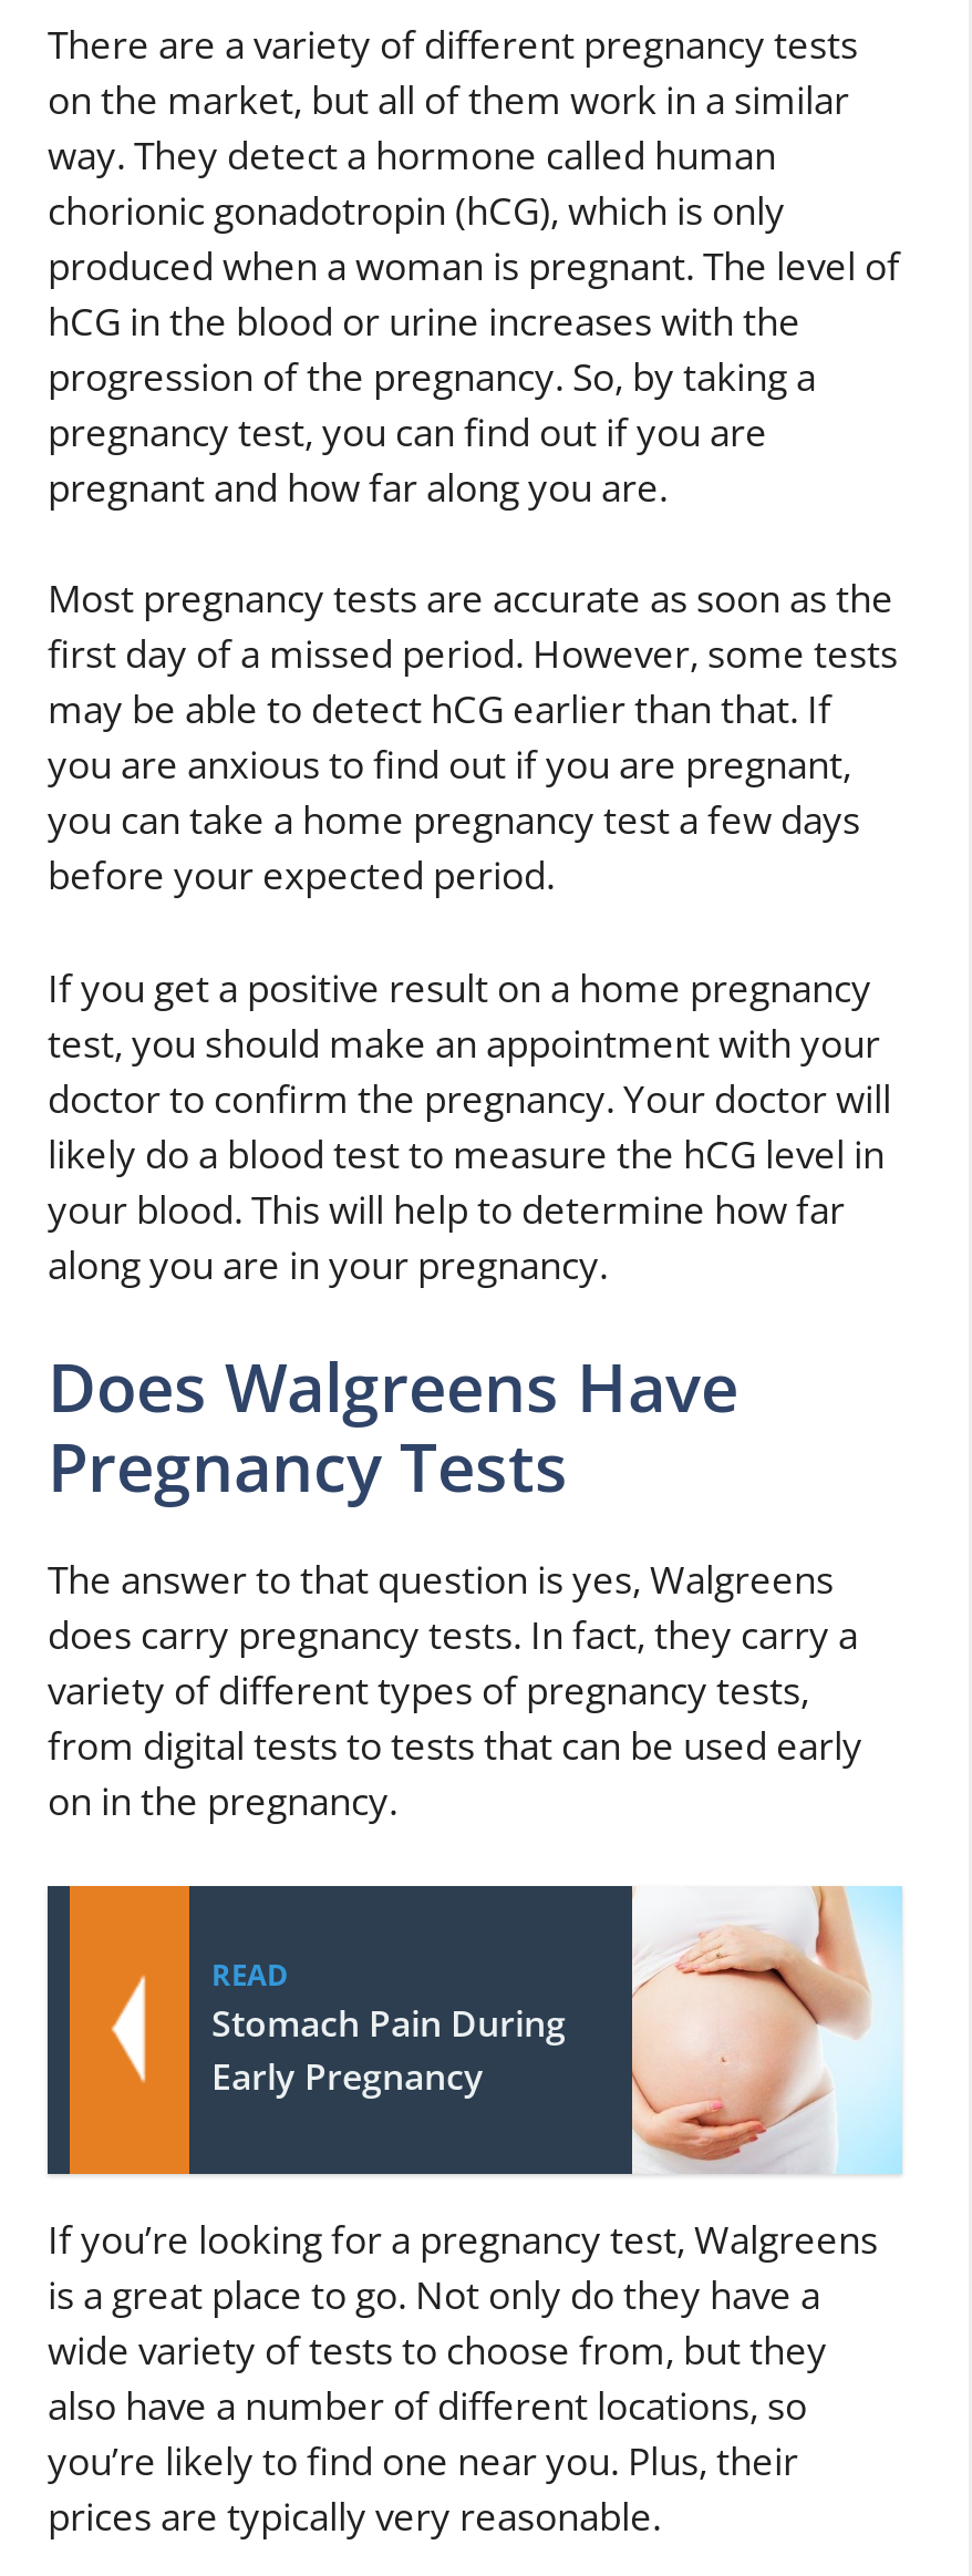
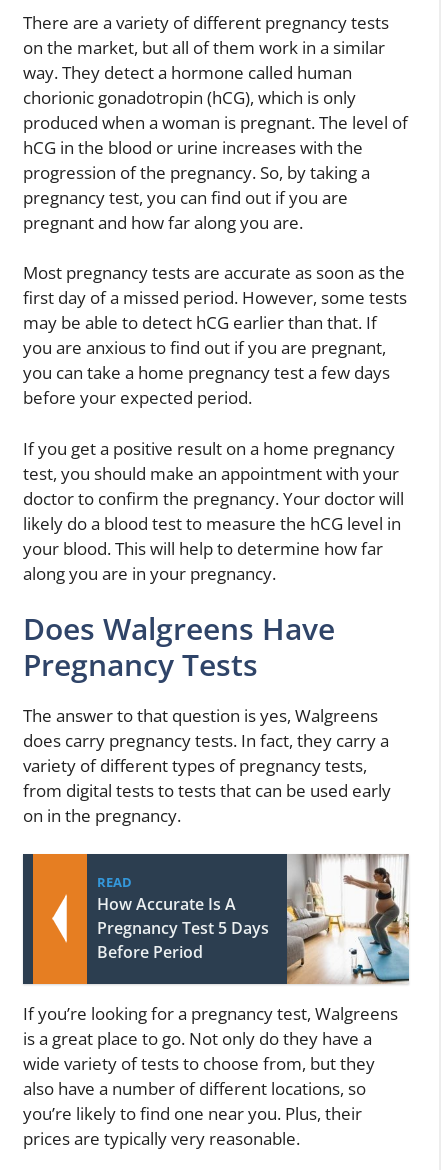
[211,1884,902,2174] [image] | Stomach Pain During | Early Pregnancy -> [97,853,410,985] [image] | How Accurate Is A | Pregnancy Test 5 Days | Before Period

